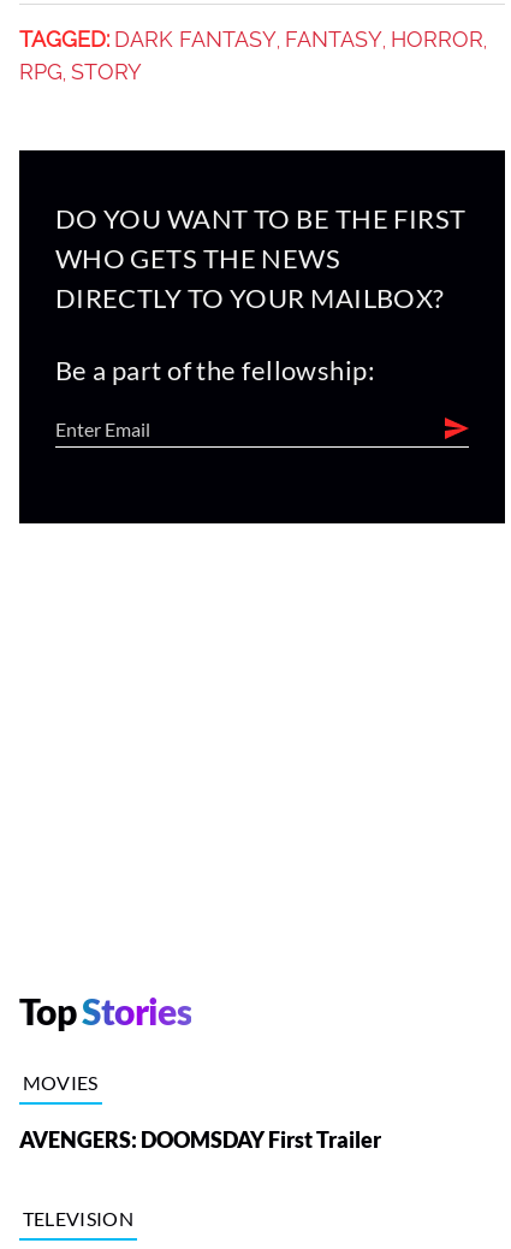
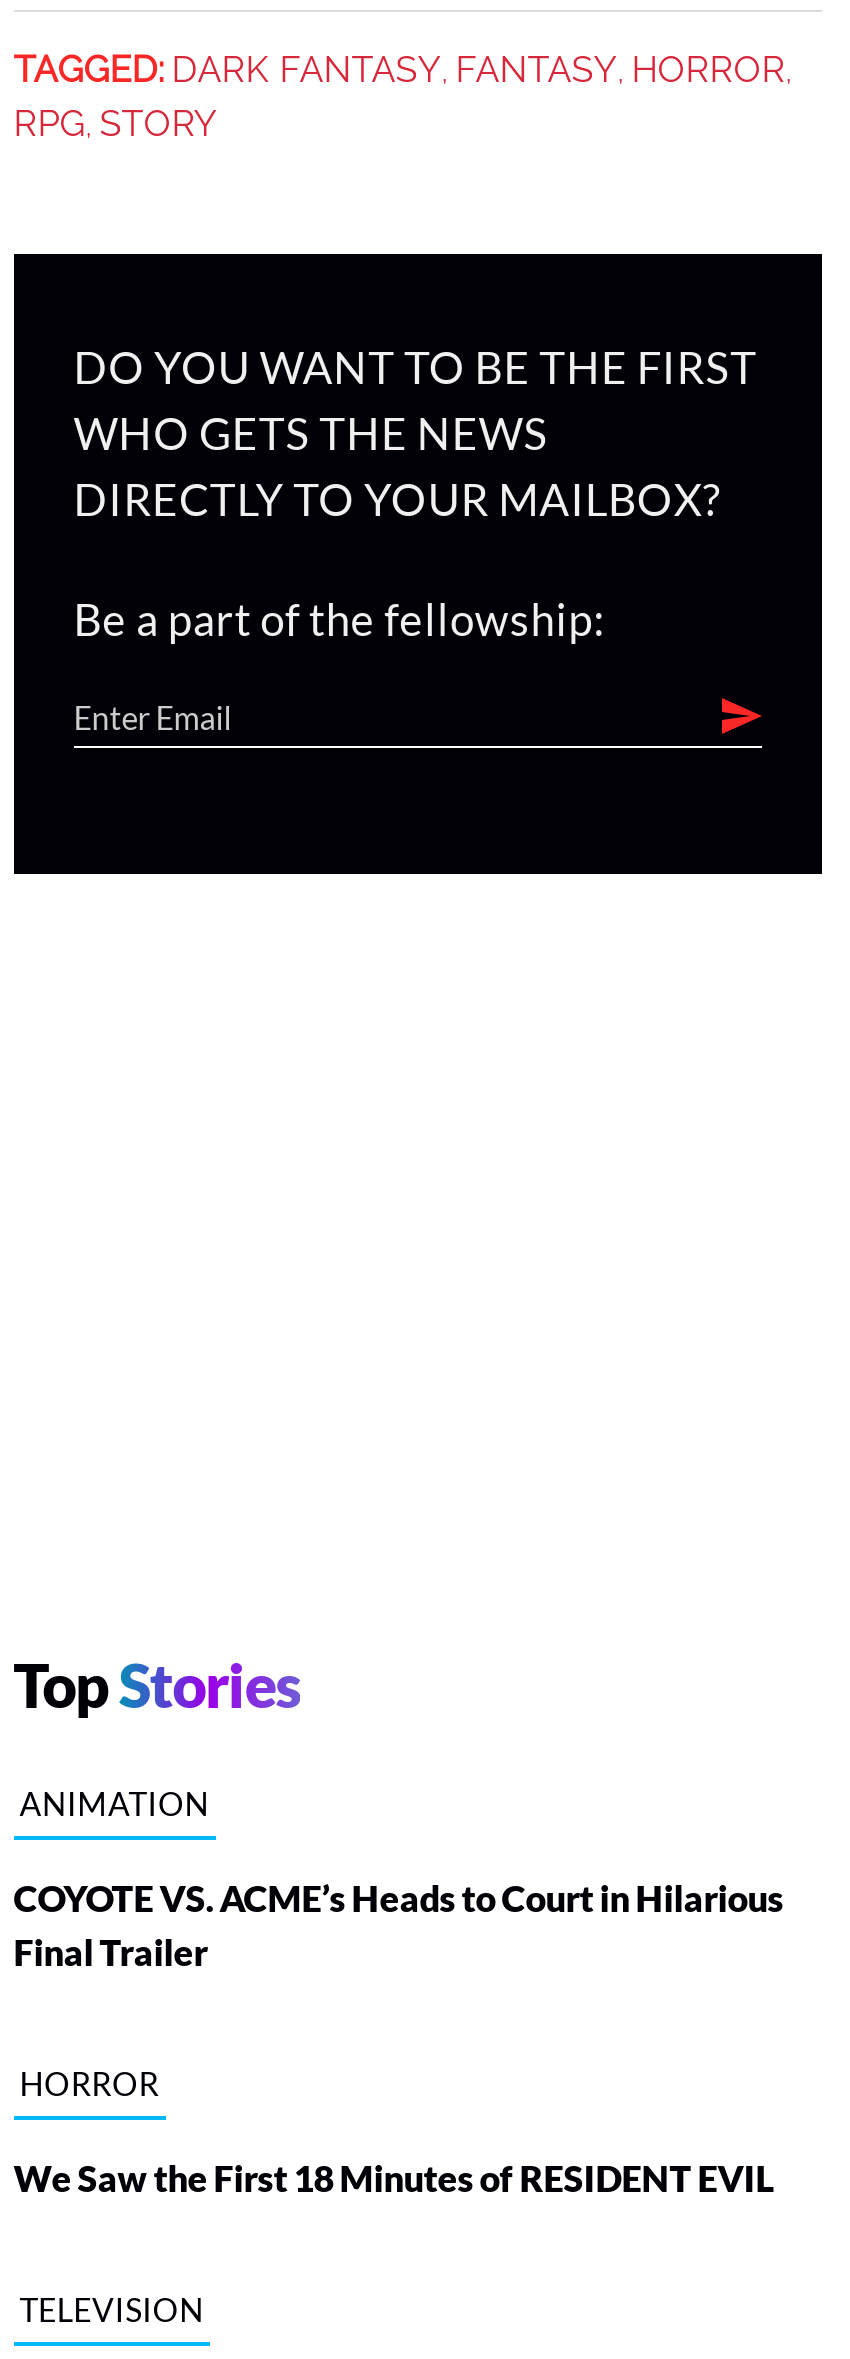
[19,1071,381,1153] MOVIES | AVENGERS: DOOMSDAY First Trailer -> [13,1784,783,2200] ANIMATION | COYOTE VS. ACME’s Heads to Court in Hilarious | Final Trailer | HORROR | We Saw the First 18 Minutes of RESIDENT EVIL

